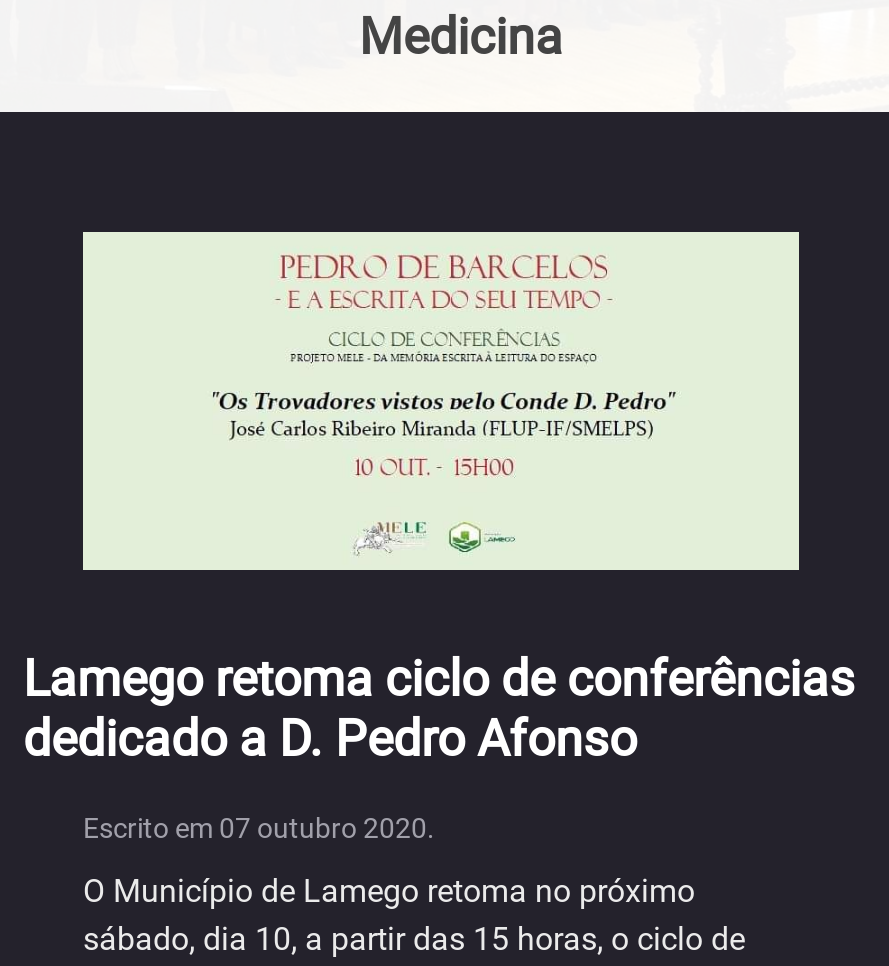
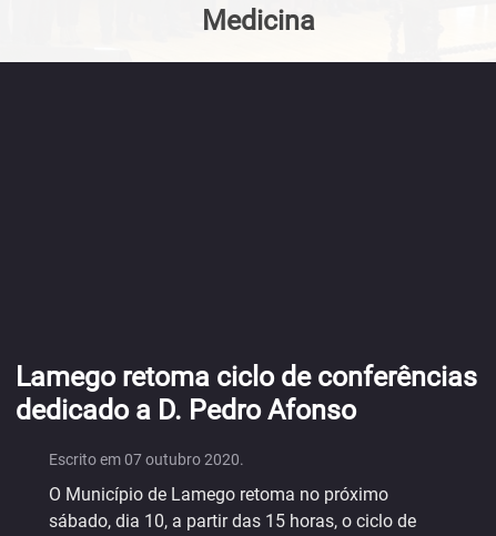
[81,230,801,572] [image] -> none

